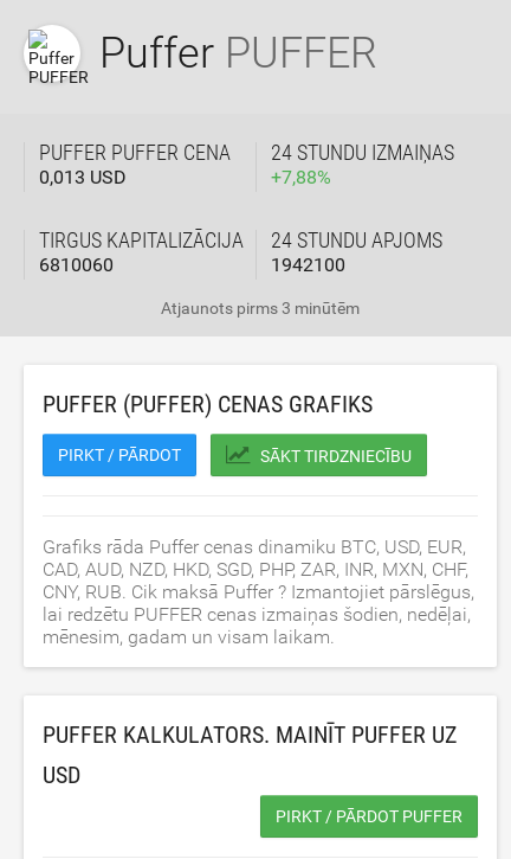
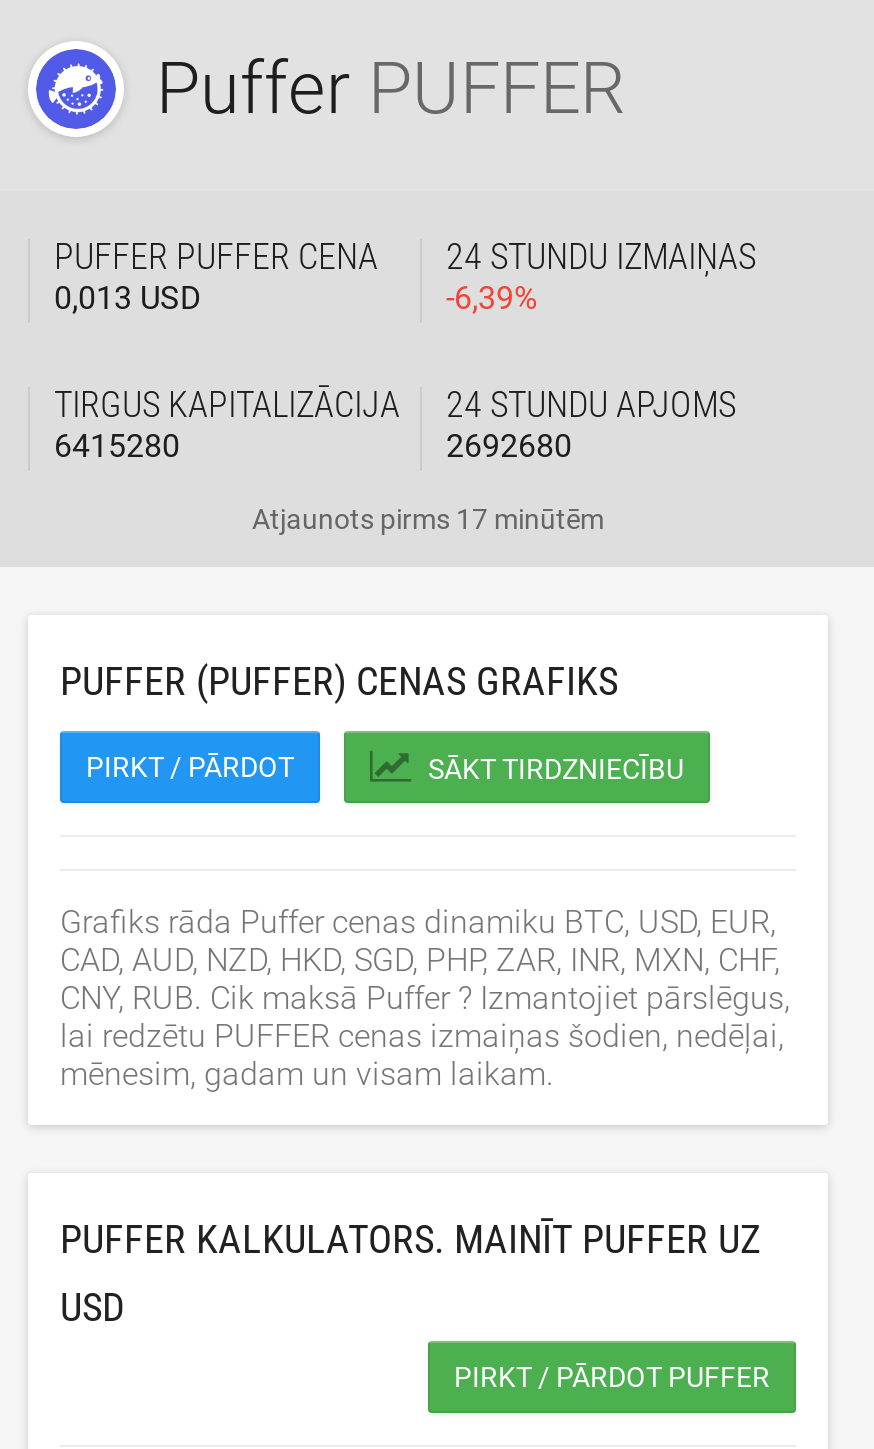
[27,30,89,84] [image] -> [34,47,136,139] [image]
[271,166,331,188] +7,88% -> [446,279,538,317] -6,39%
[39,254,114,276] 6810060 -> [54,427,180,465] 6415280
[271,254,345,276] 1942100 -> [446,427,572,465] 2692680
[161,299,360,318] Atjaunots pirms 3 minūtēm -> [252,503,604,535] Atjaunots pirms 17 minūtēm

